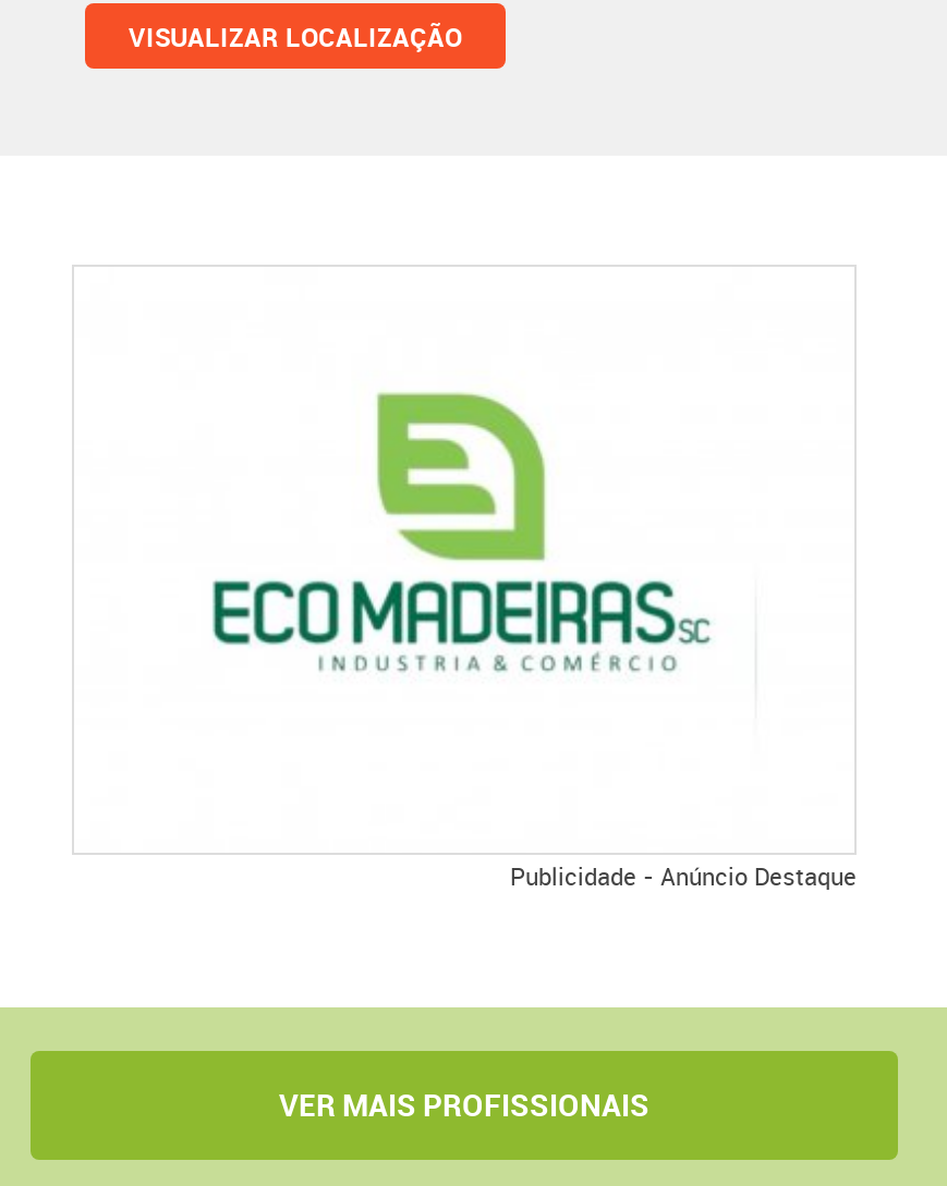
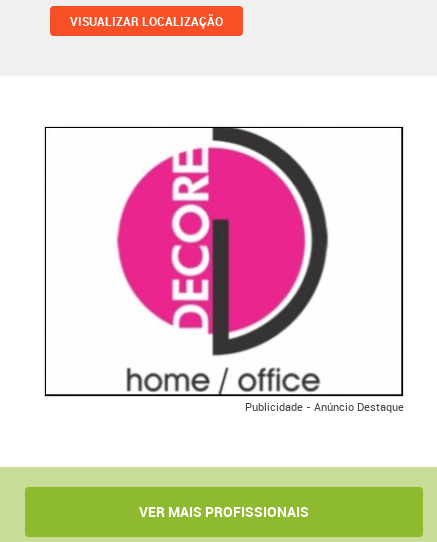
[74,267,854,853] [image] -> [44,126,404,397] [image]

